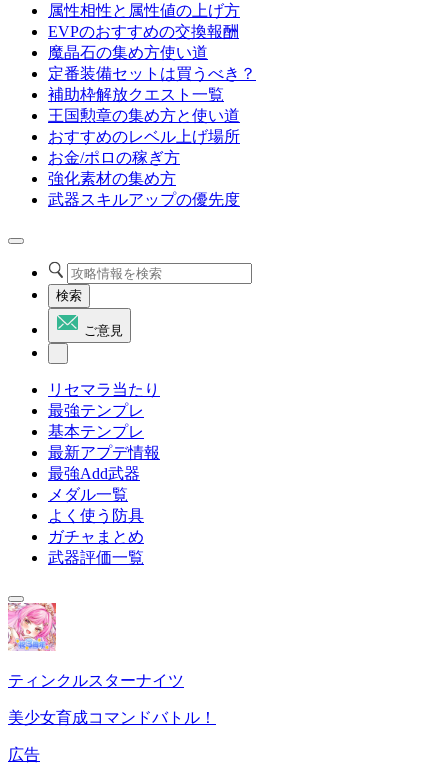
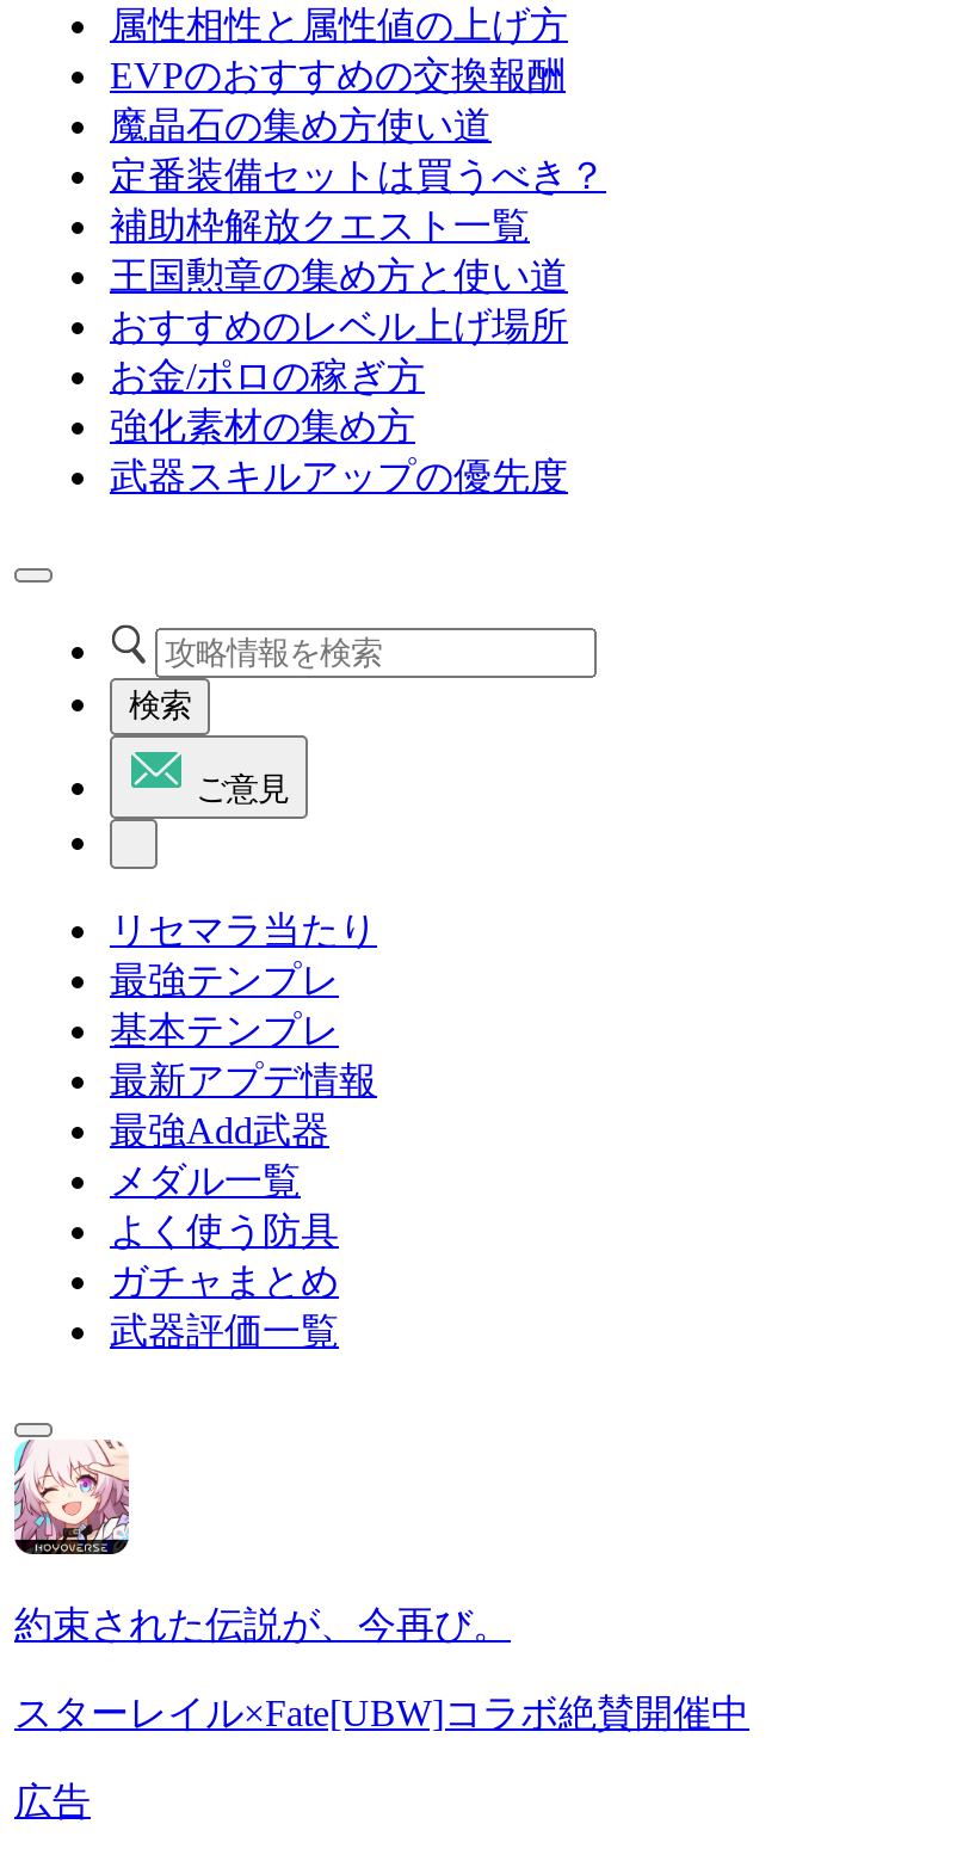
[7,602,184,689] [image] | ティンクルスターナイツ -> [12,1437,511,1645] [image] | 約束された伝説が、今再び。
[8,709,216,726] 美少女育成コマンドバトル！ -> [14,1693,749,1733] スターレイル×Fate[UBW]コラボ絶賛開催中

